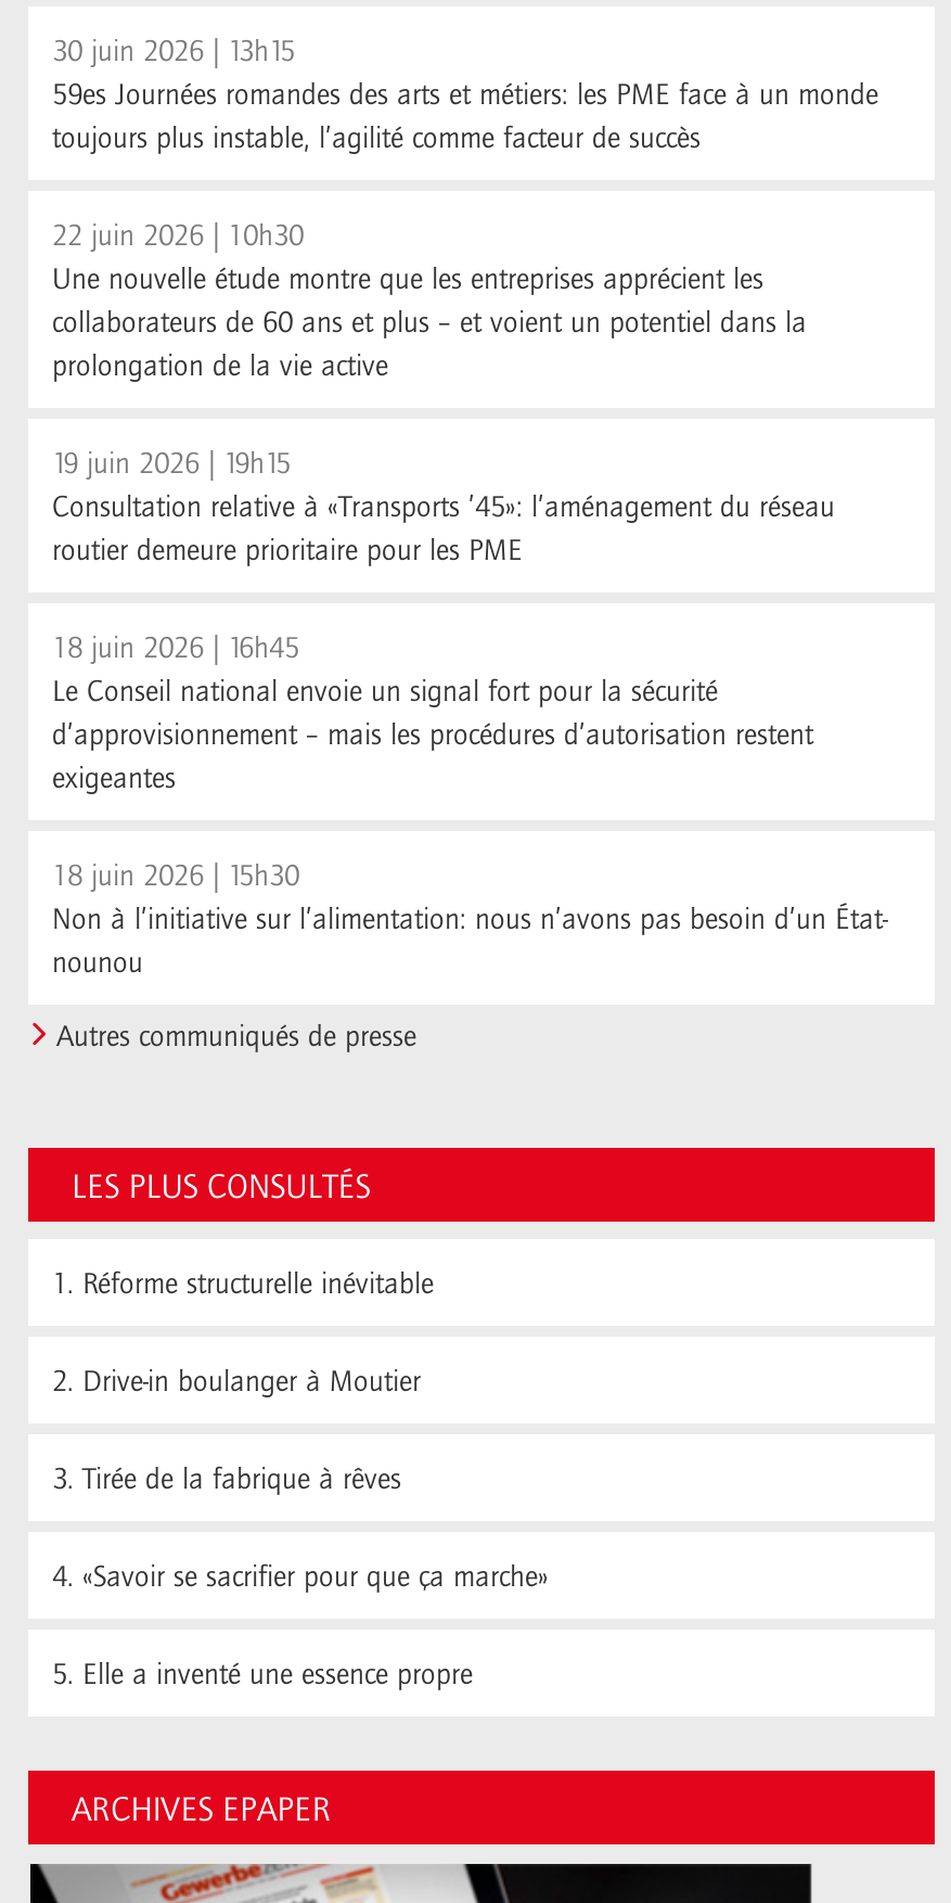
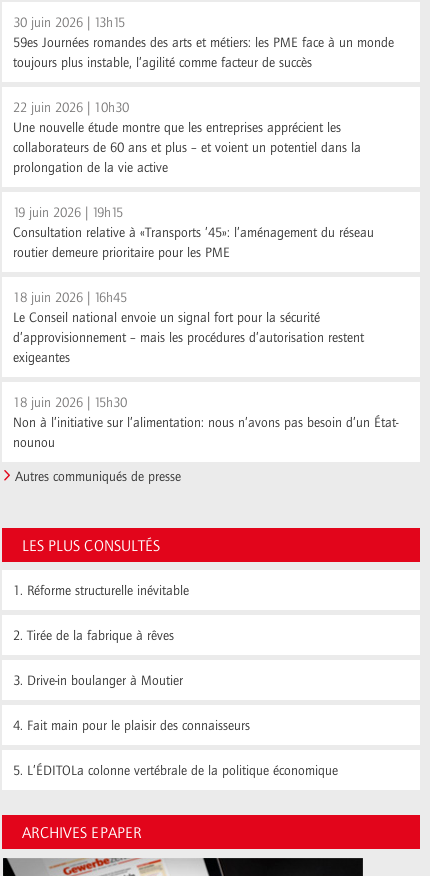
[52,1367,421,1397] 2. Drive-in boulanger à Moutier -> [13,629,174,643] 2. Tirée de la fabrique à rêves
[52,1464,401,1495] 3. Tirée de la fabrique à rêves -> [13,674,183,688] 3. Drive-in boulanger à Moutier
[52,1562,549,1592] 4. «Savoir se sacrifier pour que ça marche» -> [13,719,250,733] 4. Fait main pour le plaisir des connaisseurs
[52,1660,473,1690] 5. Elle a inventé une essence propre -> [13,764,338,778] 5. L’ÉDITOLa colonne vertébrale de la politique économique

